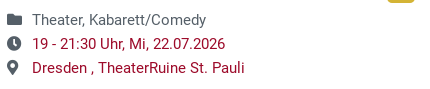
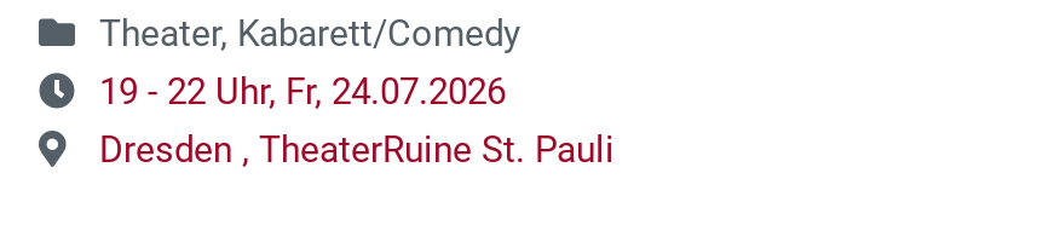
[32,35,225,53] 19 - 21:30 Uhr, Mi, 22.07.2026 -> [99,70,506,113] 19 - 22 Uhr, Fr, 24.07.2026

